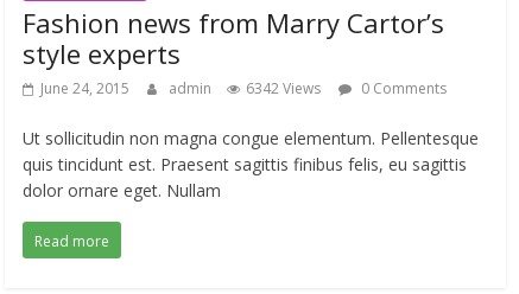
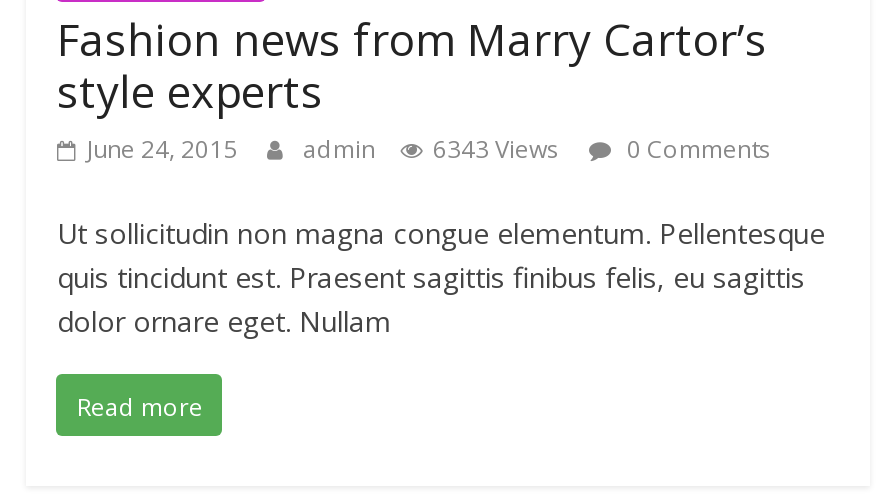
[41,78,447,99] June 24, 2015 admin 6342 Views 0 Comments -> [87,132,771,166] June 24, 2015 admin 6343 Views 0 Comments

